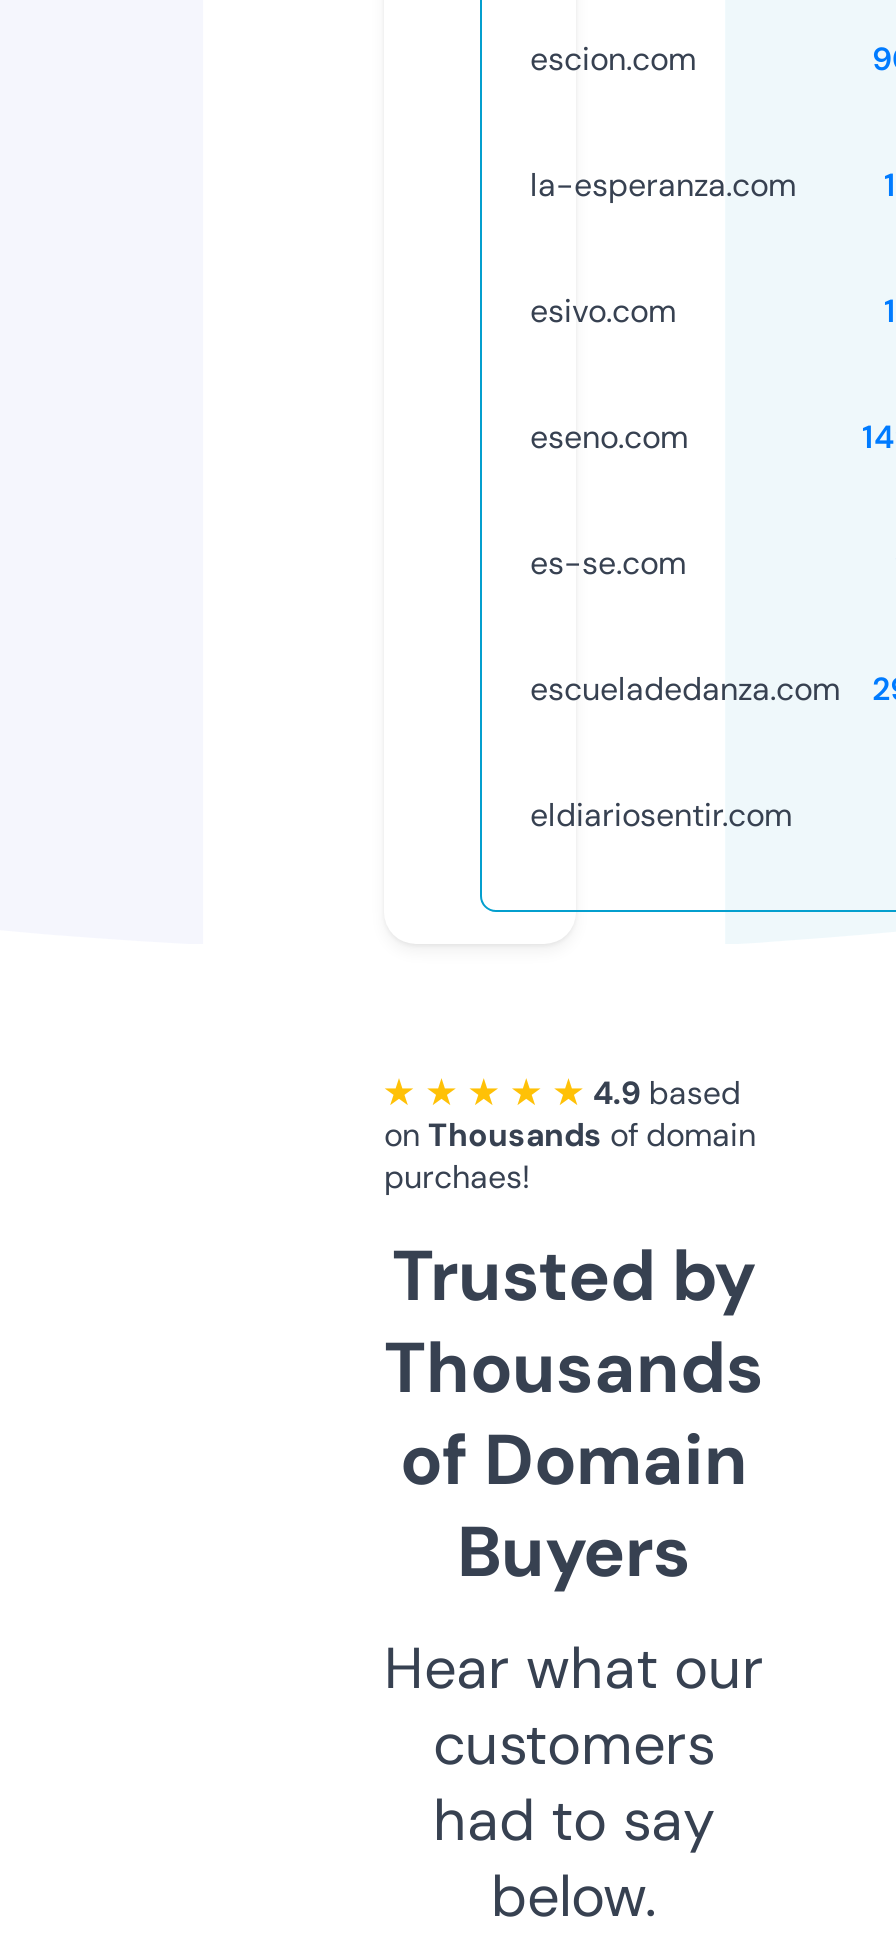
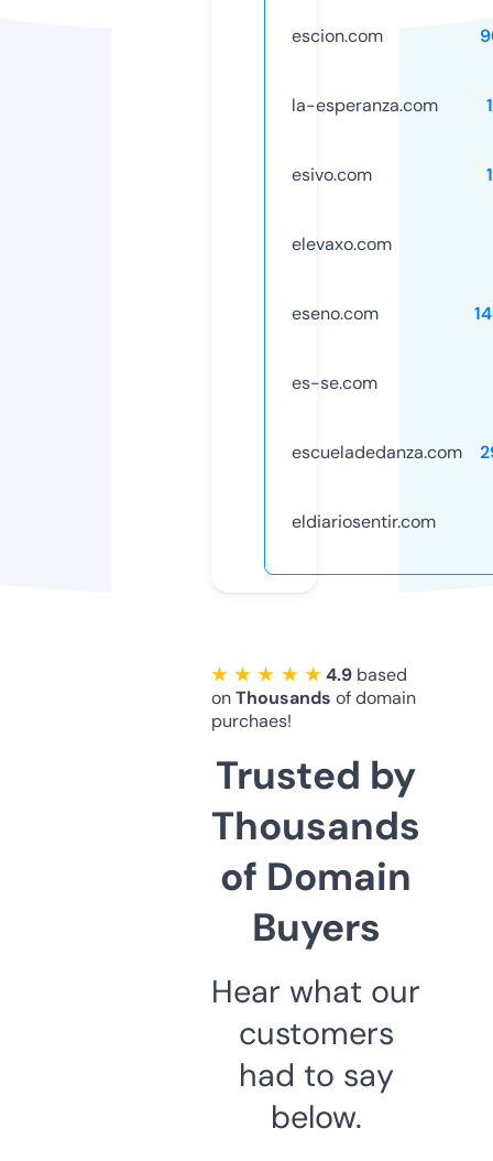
none -> [292,232,392,255] elevaxo.com

